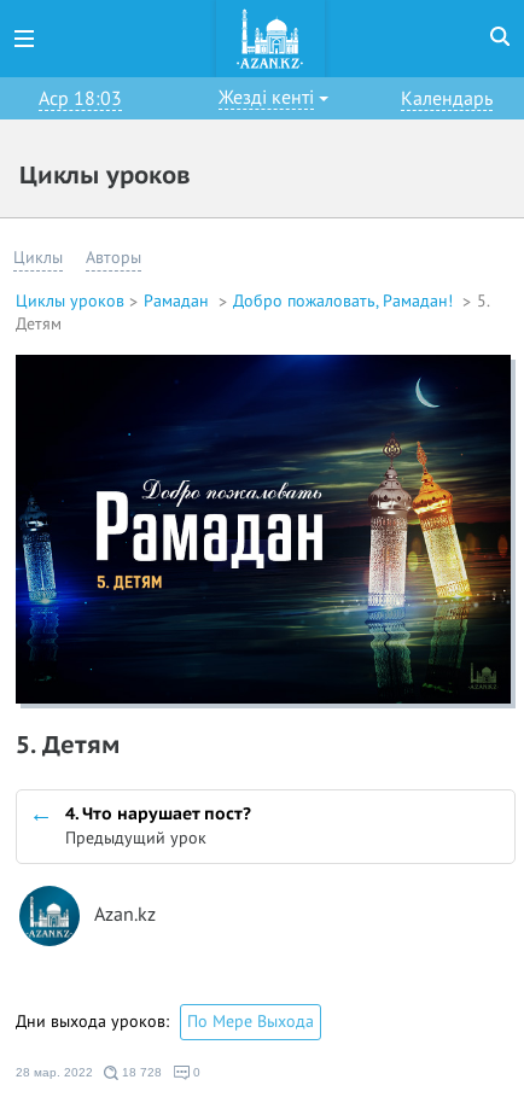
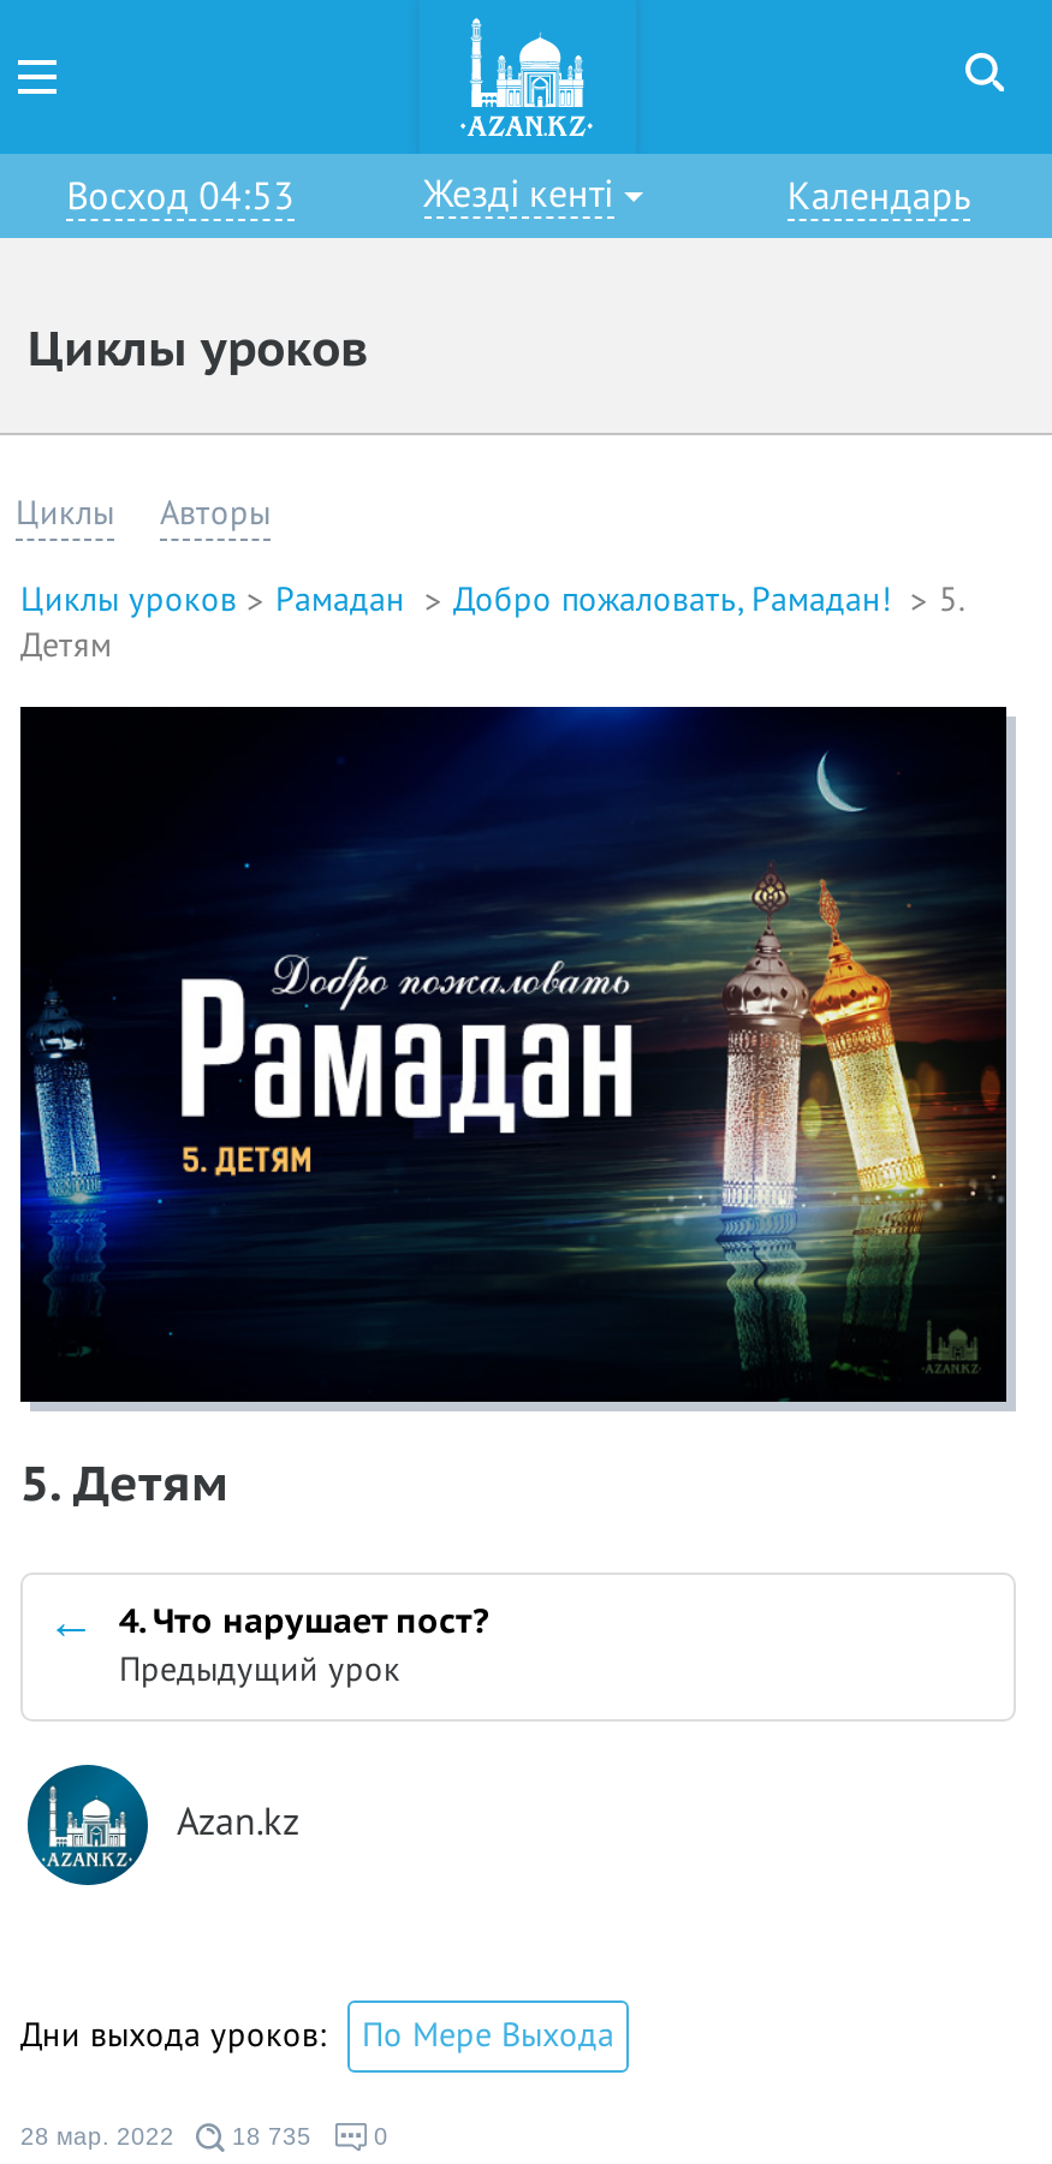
[39,88,122,110] Аср 18:03 -> [66,176,295,219] Восход 04:53
[16,1066,162,1079] 28 мар. 2022 18 728 -> [20,2124,311,2151] 28 мар. 2022 18 735

